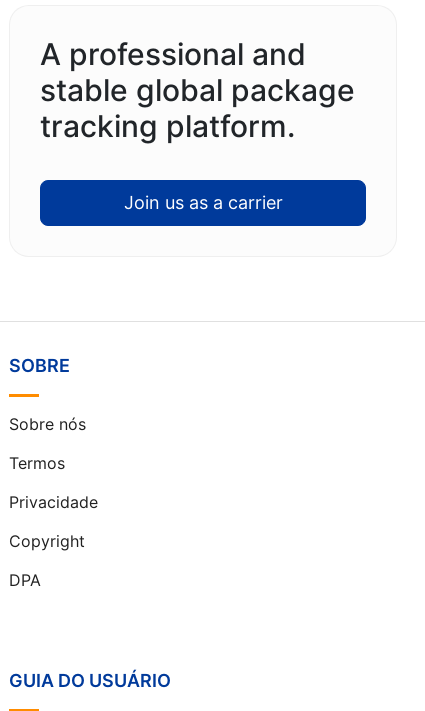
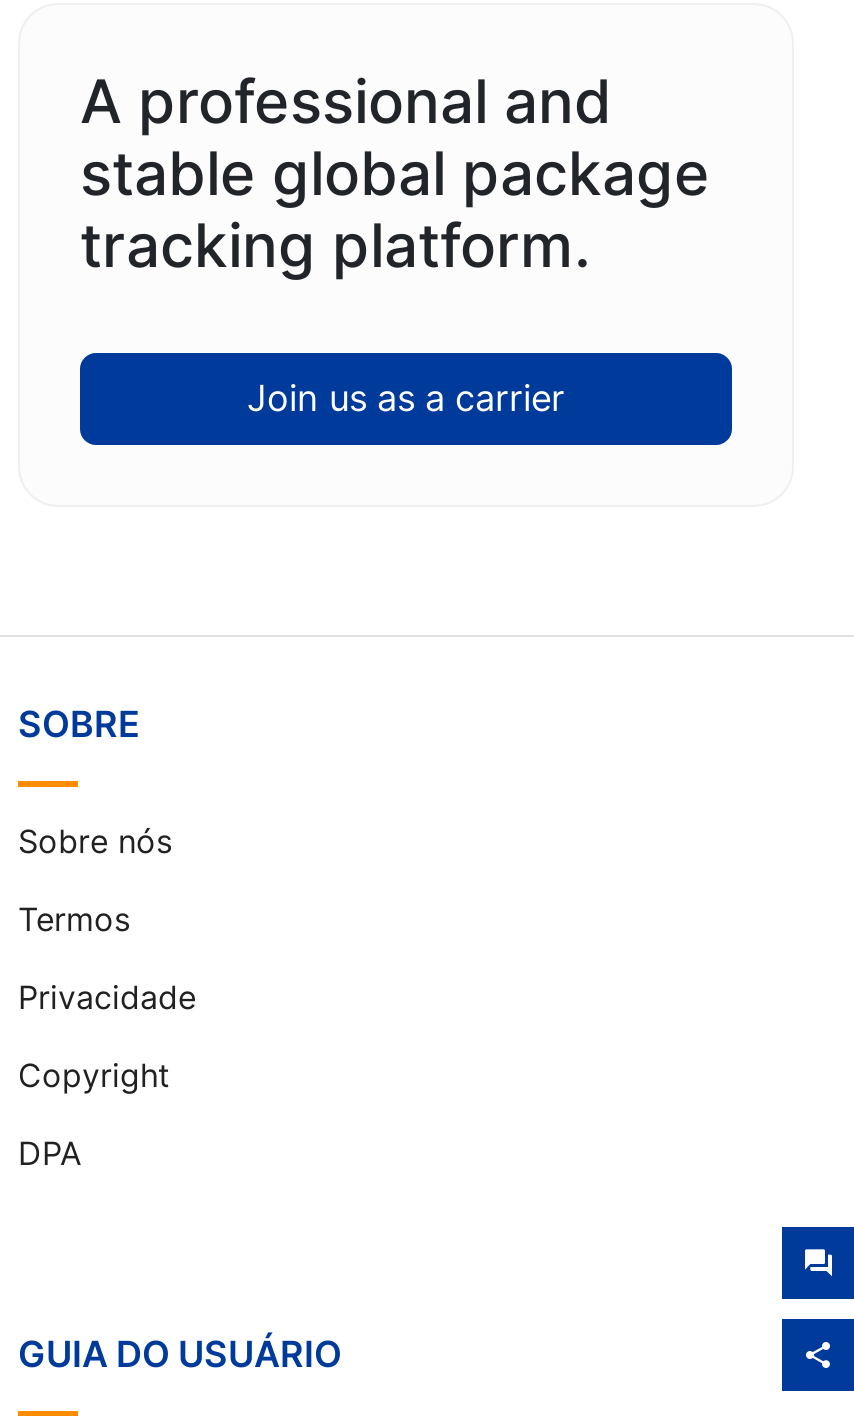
none -> [780,1225,848,1301] [image]
none -> [780,1317,848,1393] [image]

